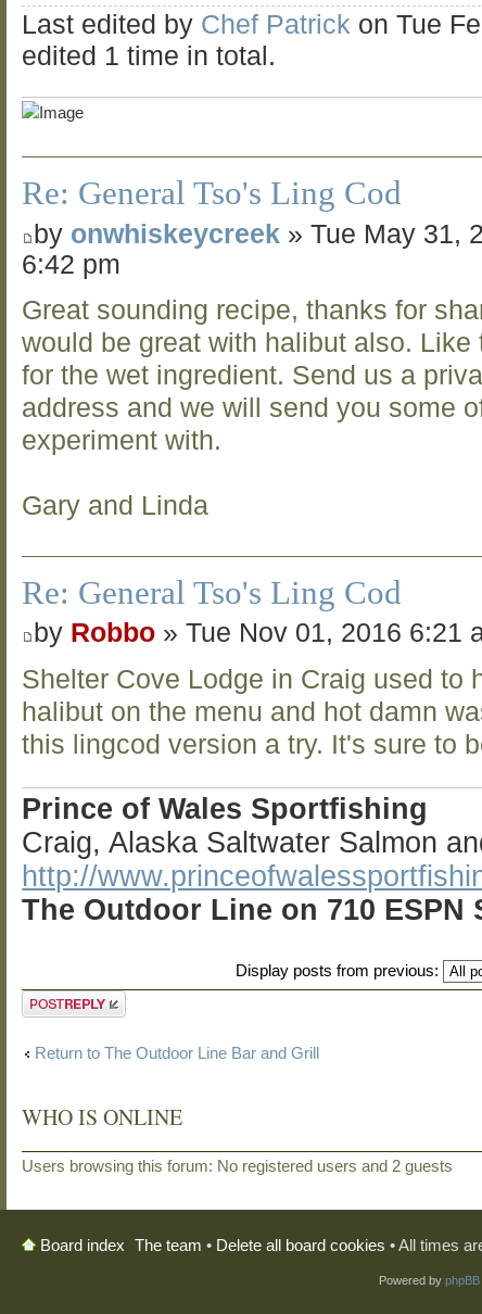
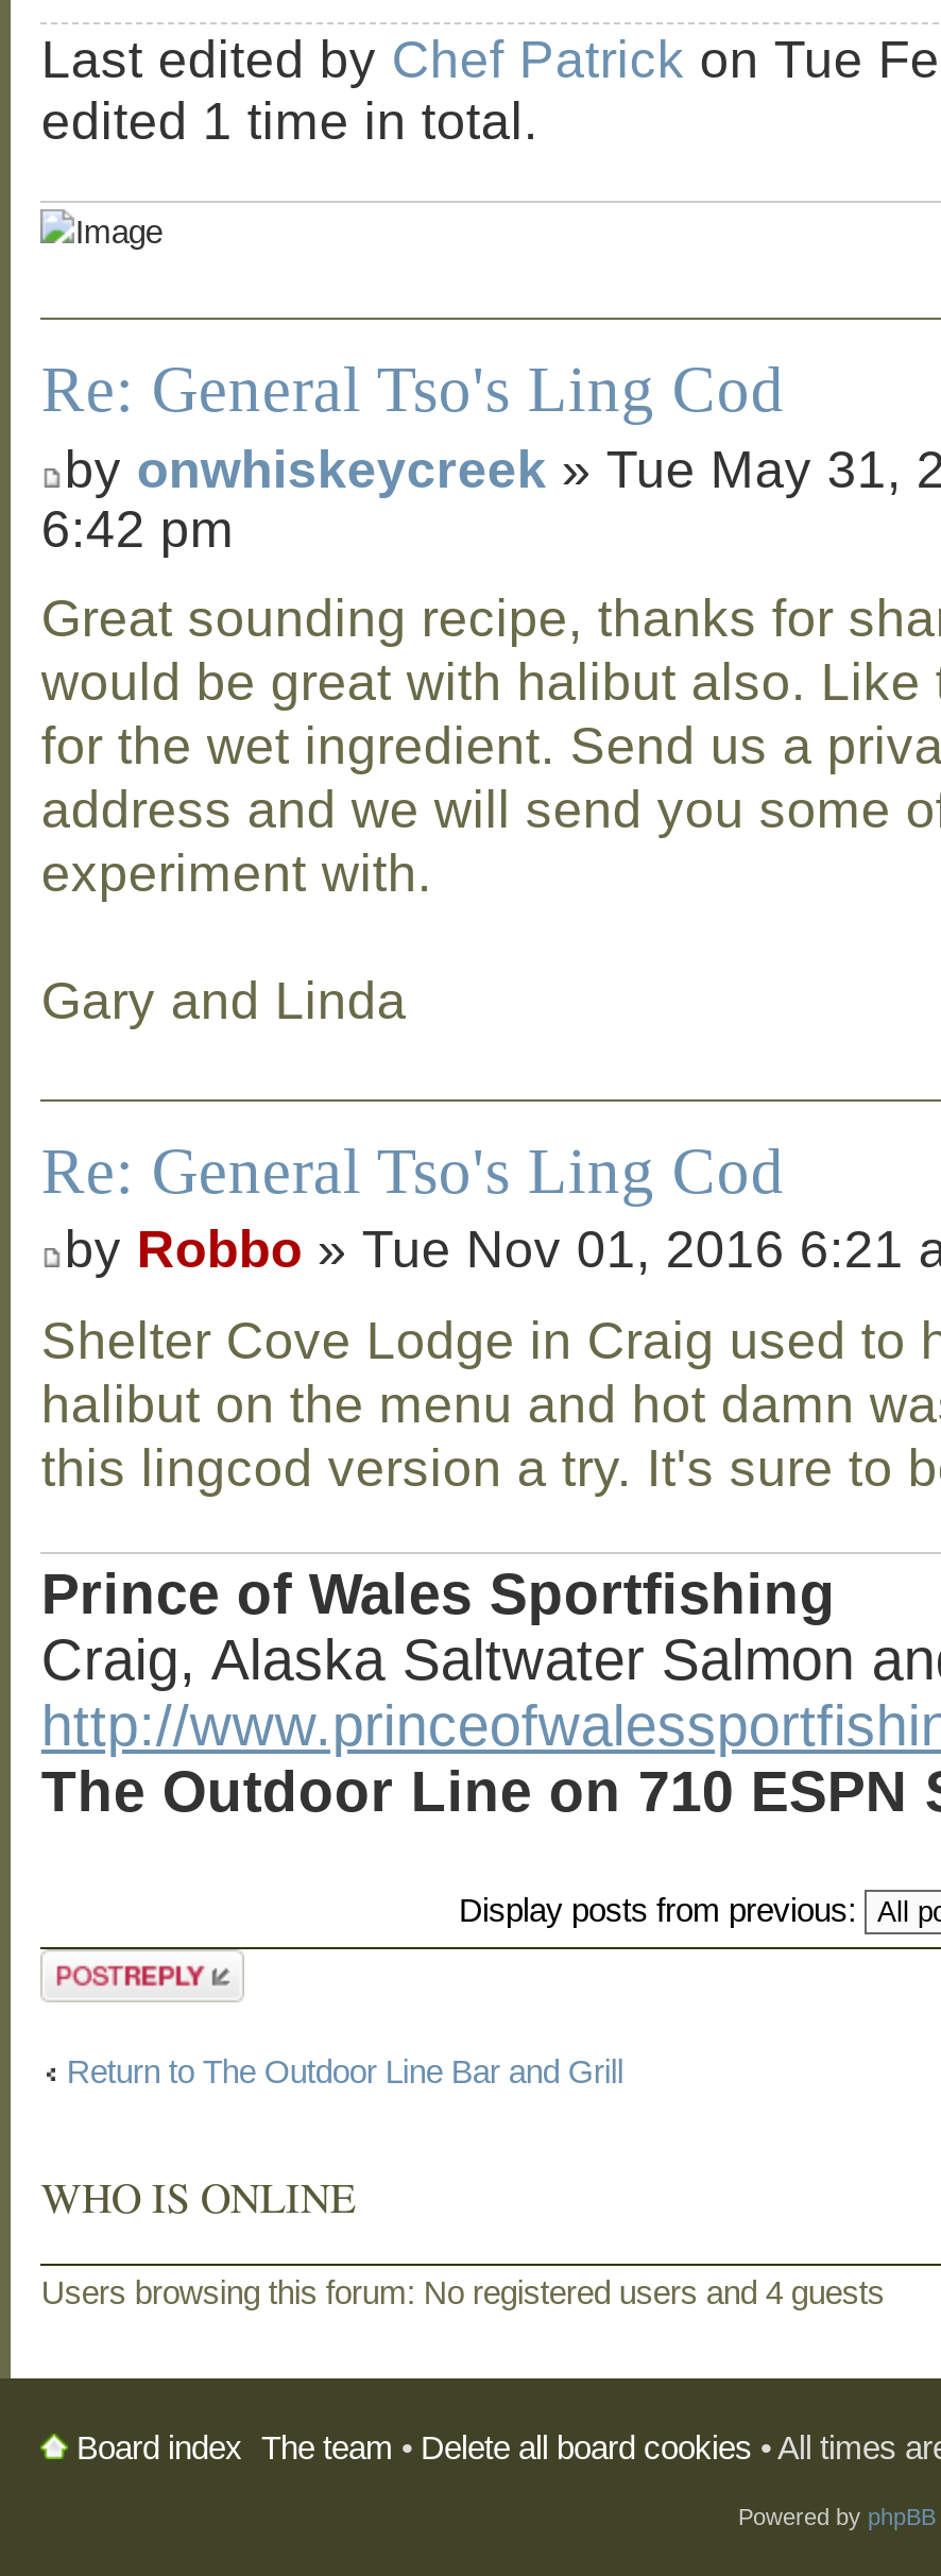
[22,1157,453,1176] Users browsing this forum: No registered users and 2 guests -> [41,2275,884,2311] Users browsing this forum: No registered users and 4 guests

